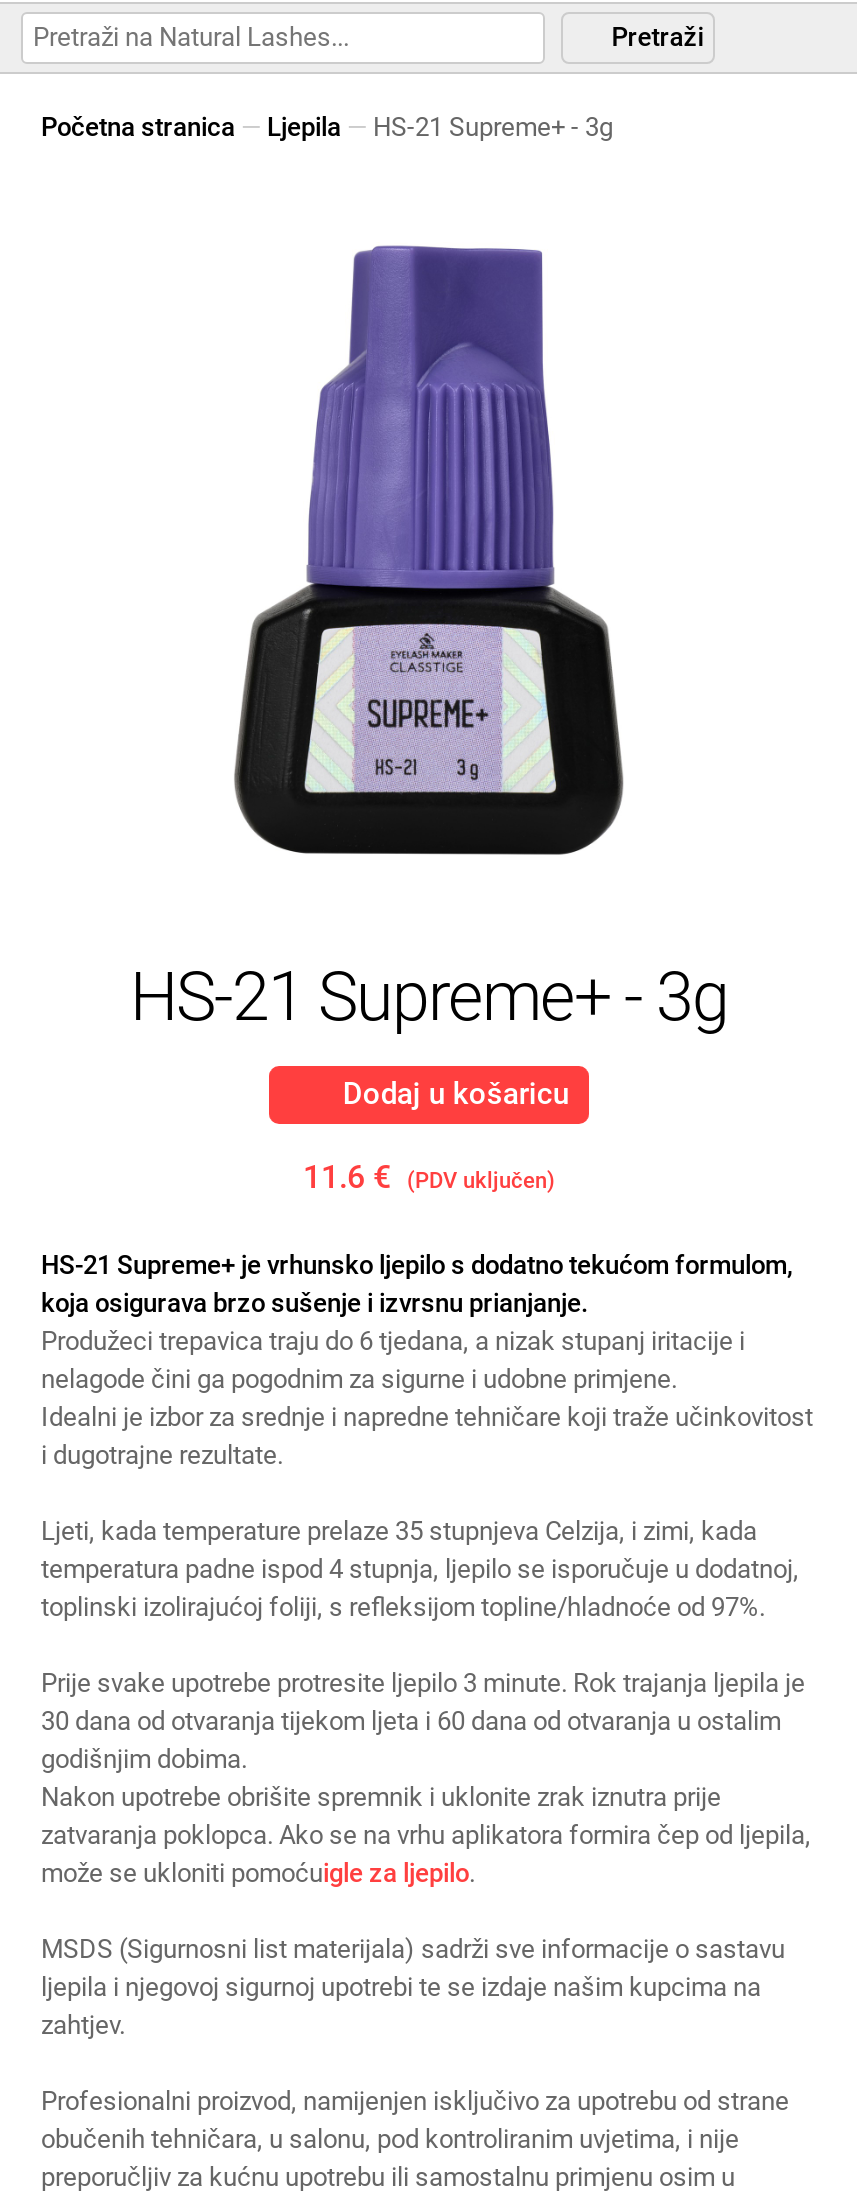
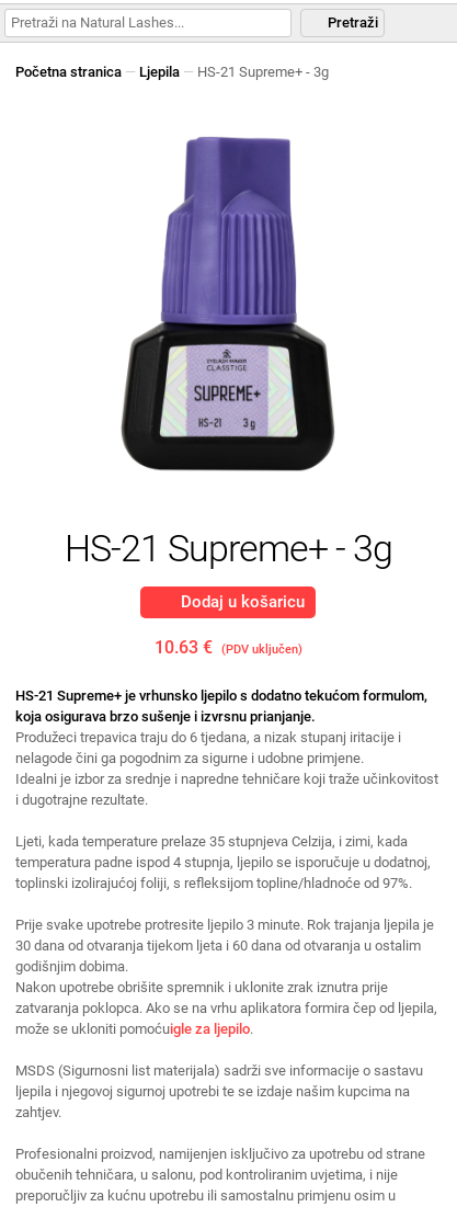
[303,1158,555,1196] 11.6 €(PDV uključen) -> [154,637,302,658] 10.63 €(PDV uključen)

